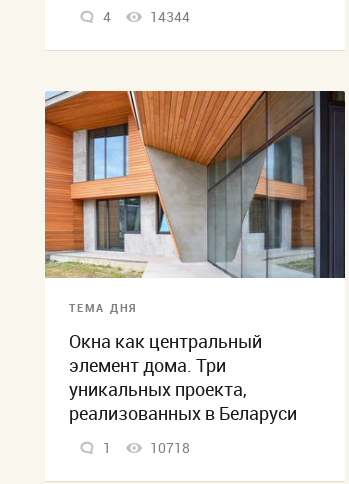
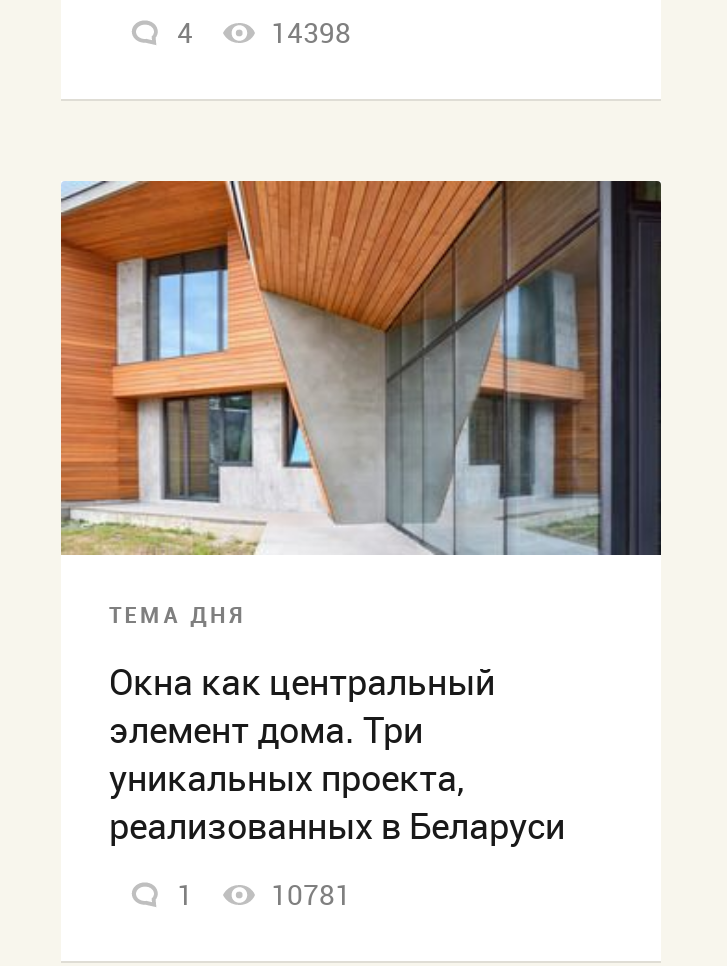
[150,9,190,25] 14344 -> [271,17,351,49] 14398
[150,440,190,456] 10718 -> [271,879,351,911] 10781

